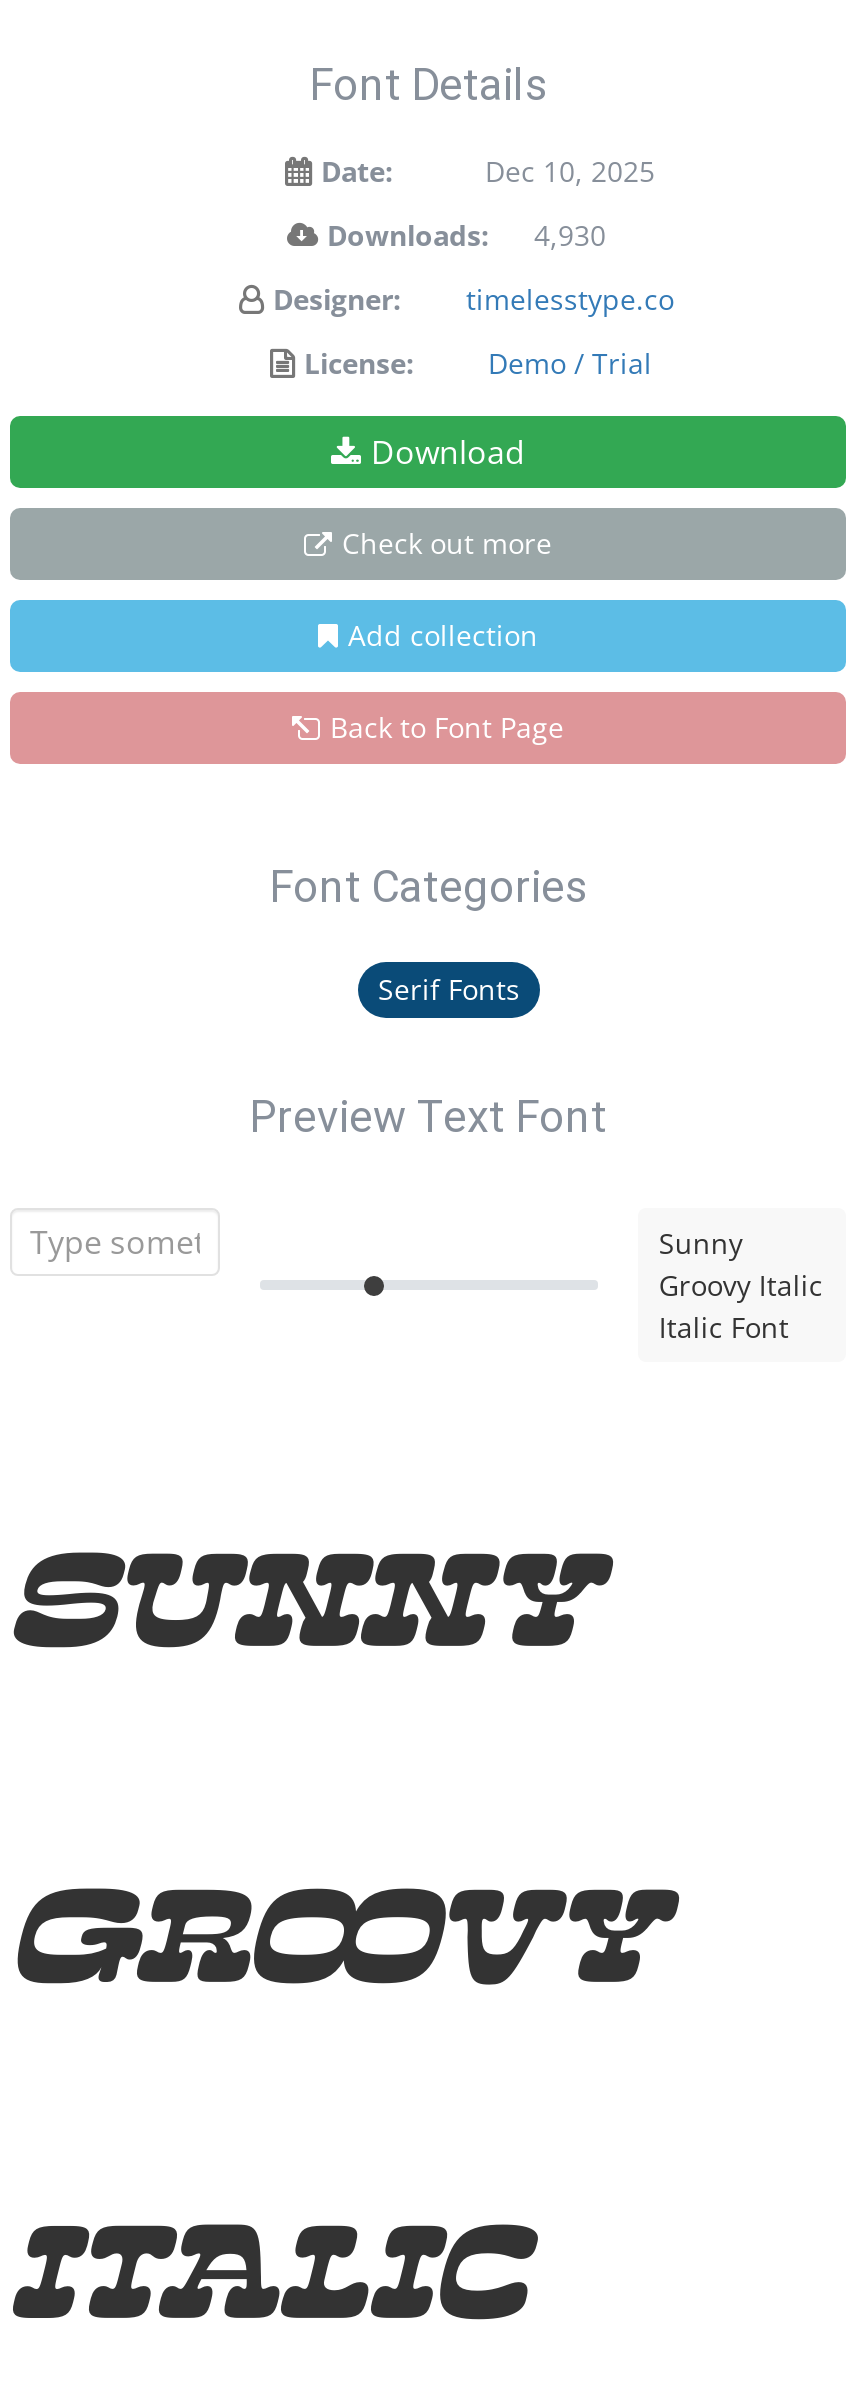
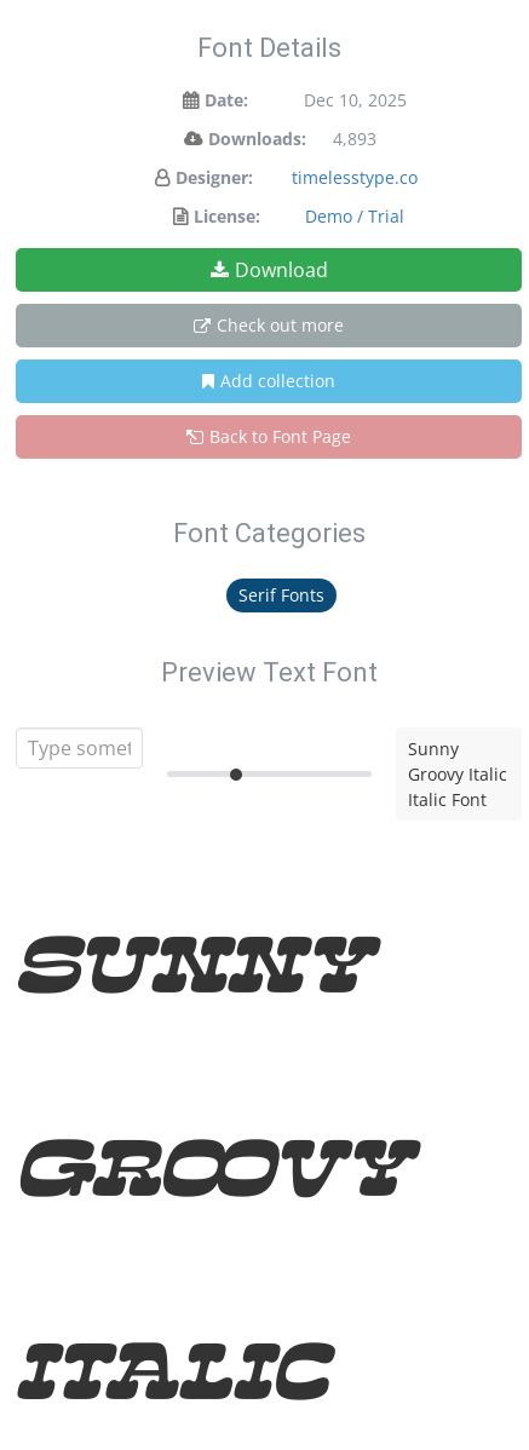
[327,216,606,254] Downloads: 4,930 -> [208,127,376,150] Downloads: 4,893

